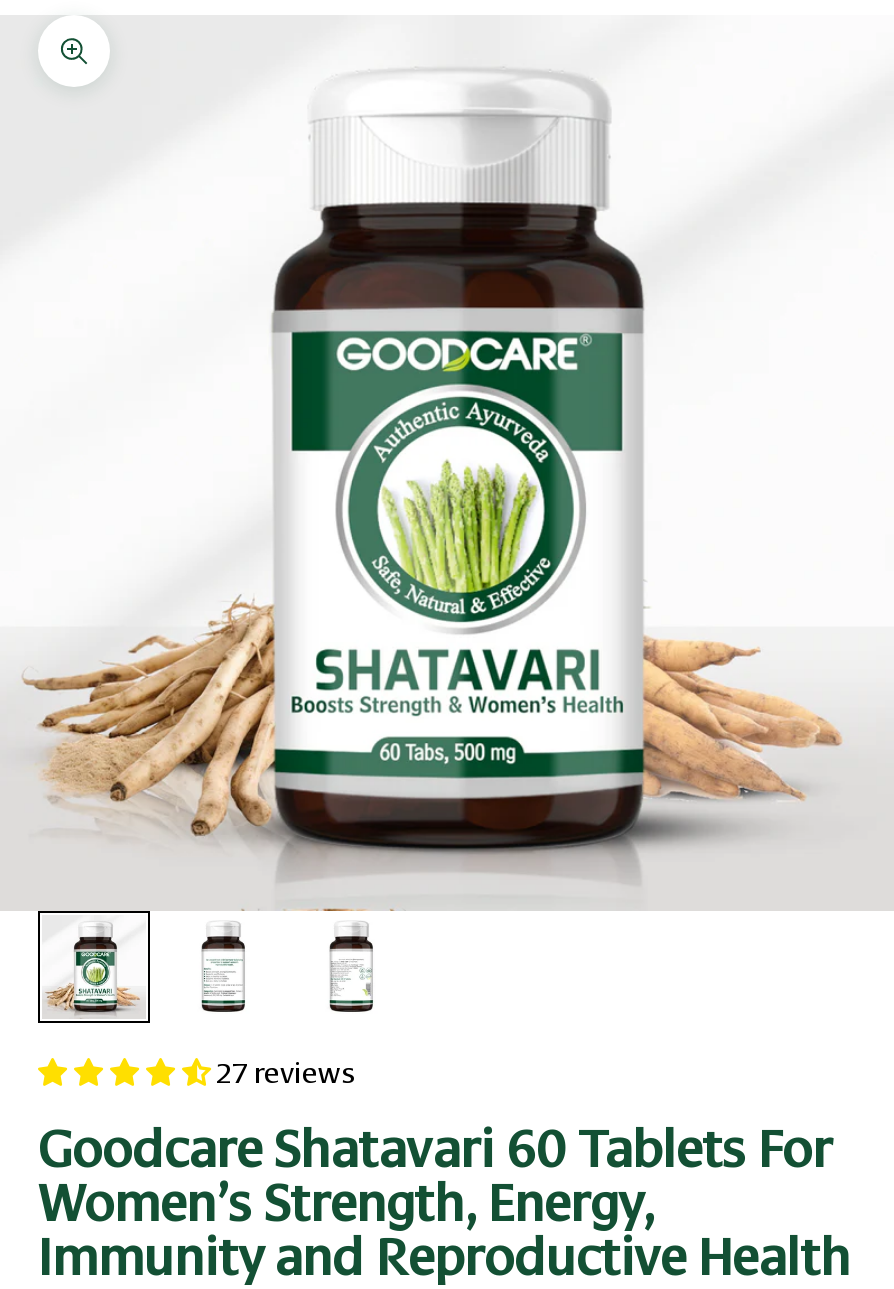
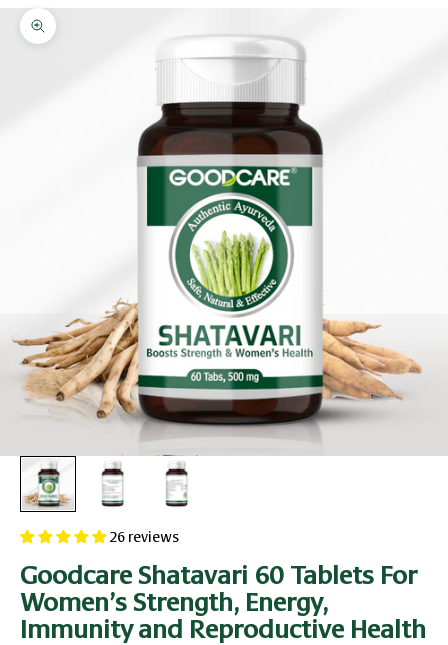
[216,1058,356,1088] 27 reviews -> [109,529,179,544] 26 reviews

